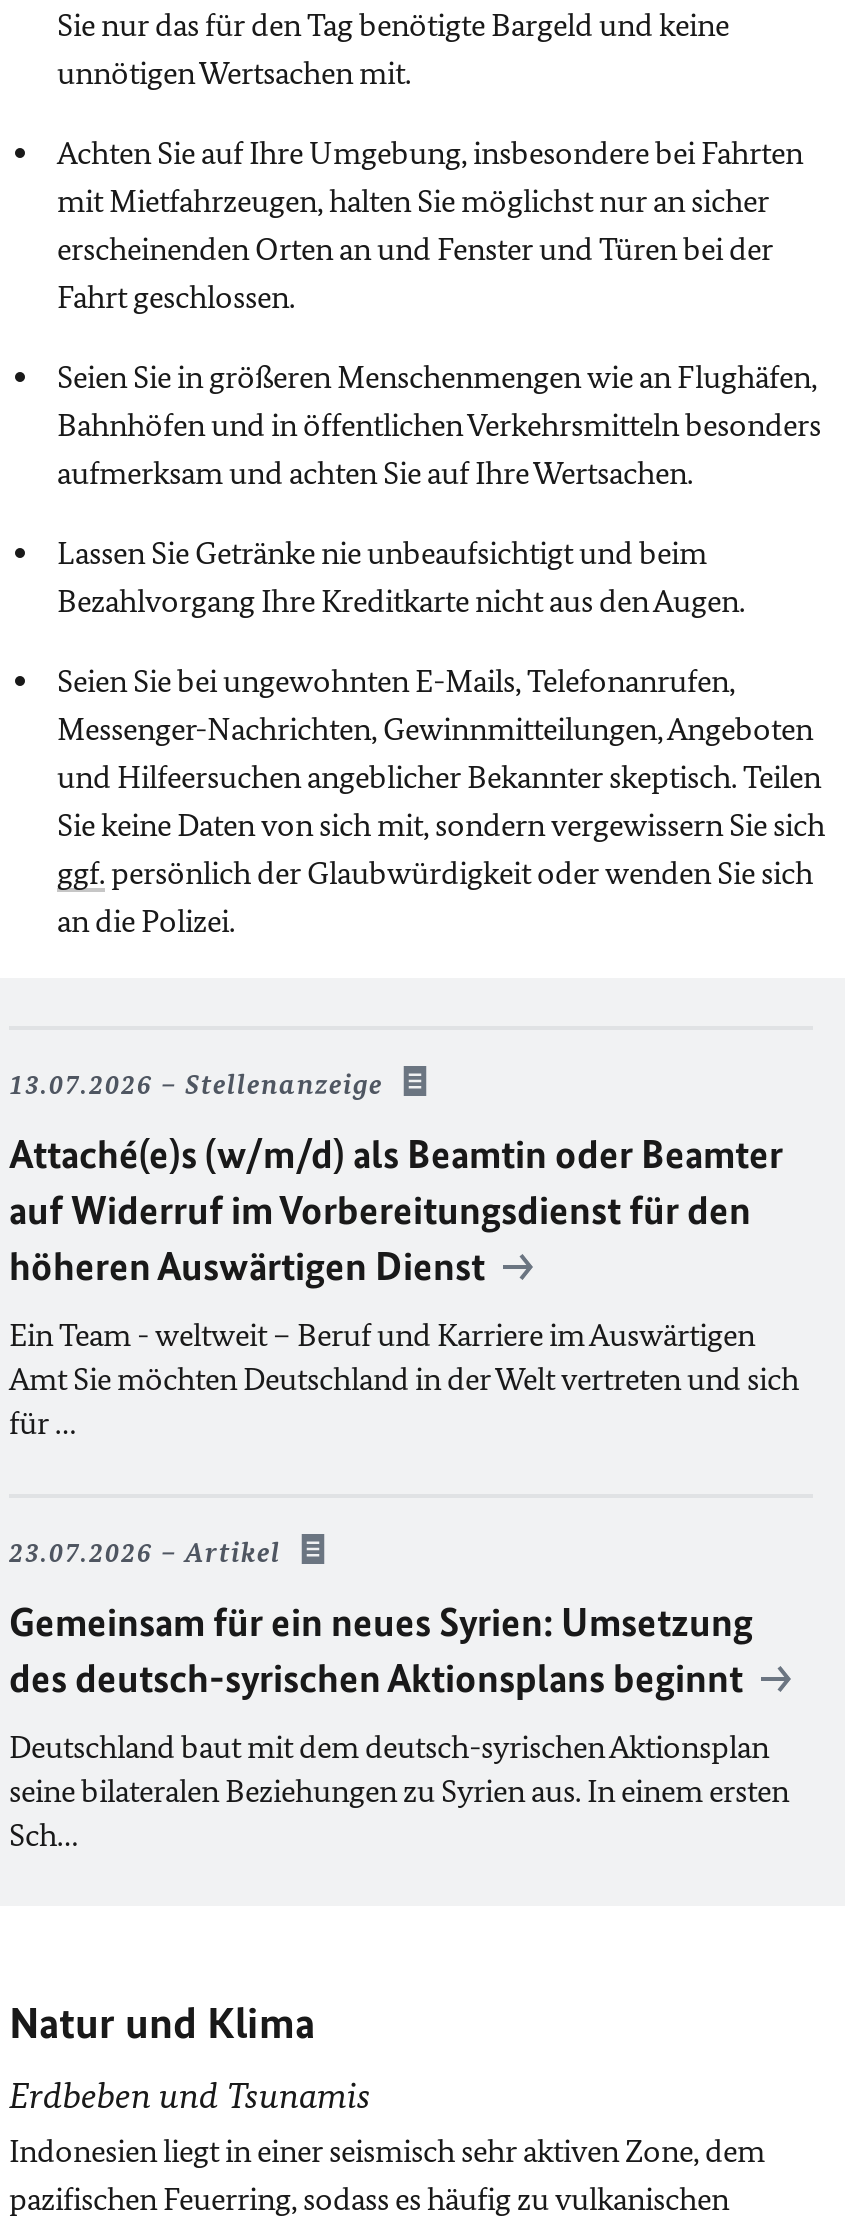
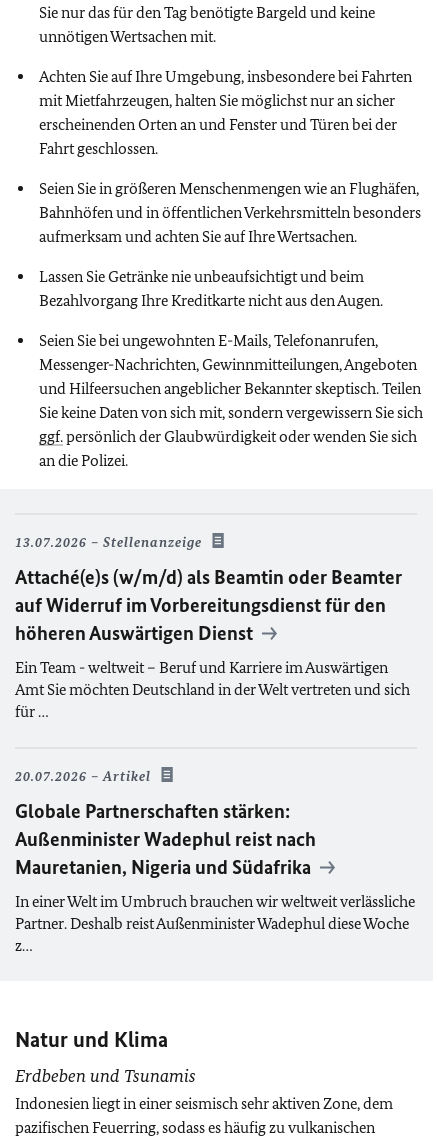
[9,1536,281,1570] 23.07.2026 Artikel -> [15,768,151,785] 20.07.2026 Artikel
[9,1598,753,1702] Gemeinsam für ein neues Syrien: Umsetzung | des deutsch-syrischen Aktionsplans beginnt -> [15,799,316,879] Globale Partnerschaften stärken: | Außenminister Wadephul reist nach | Mauretanien, Nigeria und Südafrika
[9,1728,789,1854] Deutschland baut mit dem deutsch-syrischen Aktionsplan | seine bilateralen Beziehungen zu Syrien aus. In einem ersten | Sch… -> [15,892,415,955] In einer Welt im Umbruch brauchen wir weltweit verlässliche | Partner. Deshalb reist Außenminister Wadephul diese Woche | z…

